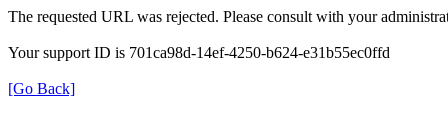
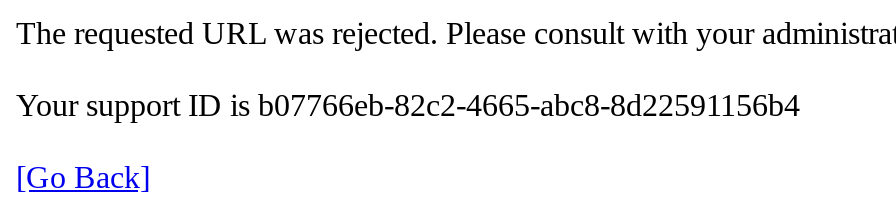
[8,44,390,61] Your support ID is 701ca98d-14ef-4250-b624-e31b55ec0ffd -> [16,88,800,122] Your support ID is b07766eb-82c2-4665-abc8-8d22591156b4

